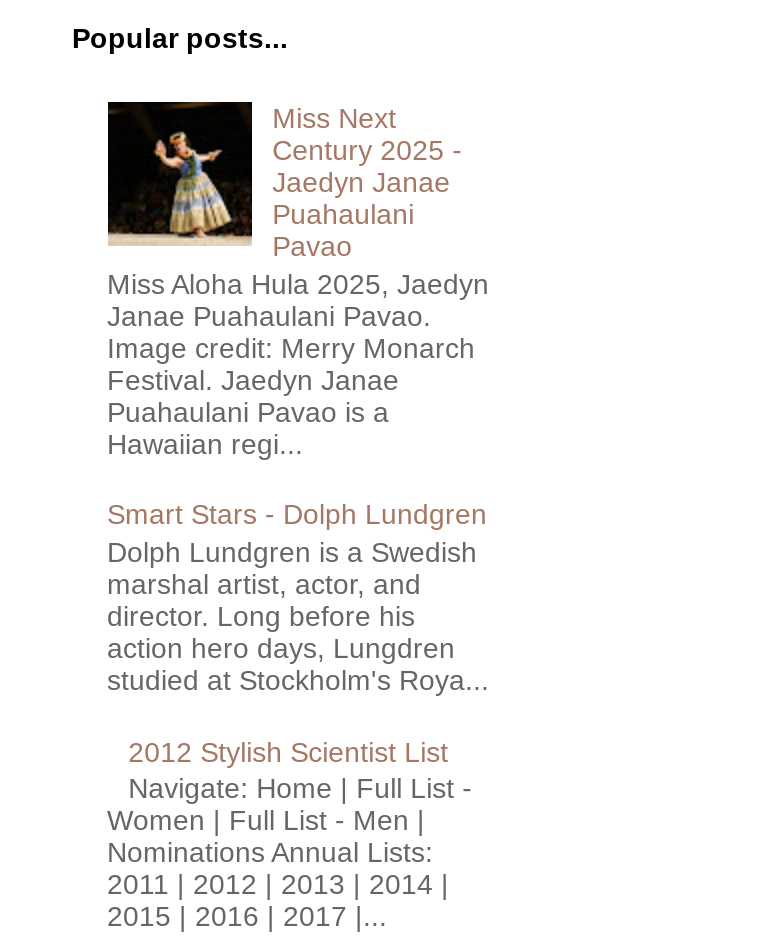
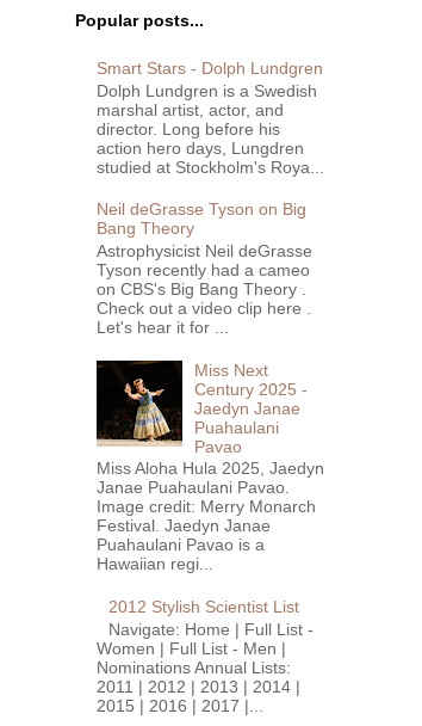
none -> [96,200,312,337] Neil deGrasse Tyson on Big | Bang Theory | Astrophysicist Neil deGrasse | Tyson recently had a cameo | on CBS's Big Bang Theory . | Check out a video clip here . | Let's hear it for ...
moved [107,102,489,459] -> [96,360,324,574]: [image] | Miss Next | Century 2025 - | ... | Puahaulani Pavao is a | Hawaiian regi...
moved [107,498,489,696] -> [96,58,324,176]: Smart Stars - Dolph Lundgren | Dolph Lundgren is a Swedish | marshal artist, actor, and | director. Long before his | action hero days, Lungdren | studied at Stockholm's Roya...

